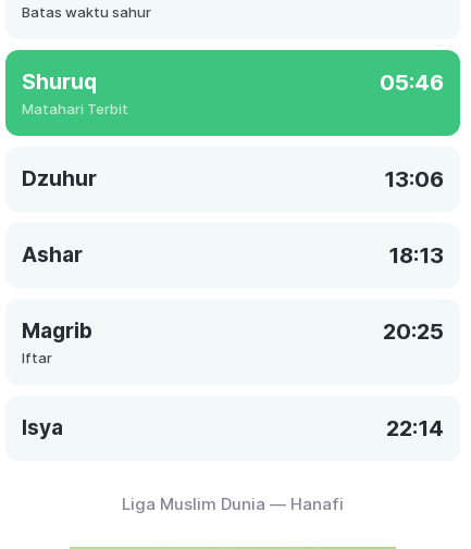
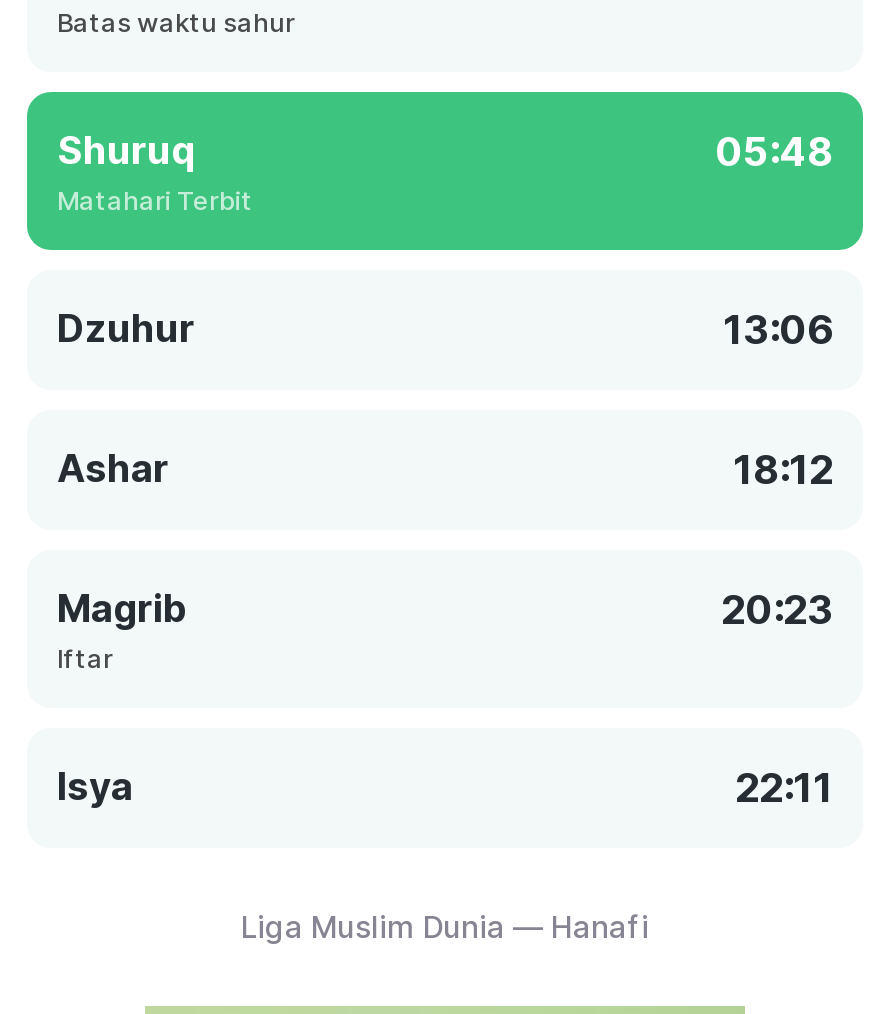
[380,70,444,96] 05:46 -> [715,128,833,176] 05:48
[388,242,444,269] 18:13 -> [733,446,833,494] 18:12
[383,319,444,345] 20:25 -> [721,586,833,634] 20:23
[386,415,444,441] 22:14 -> [735,764,833,812] 22:11

